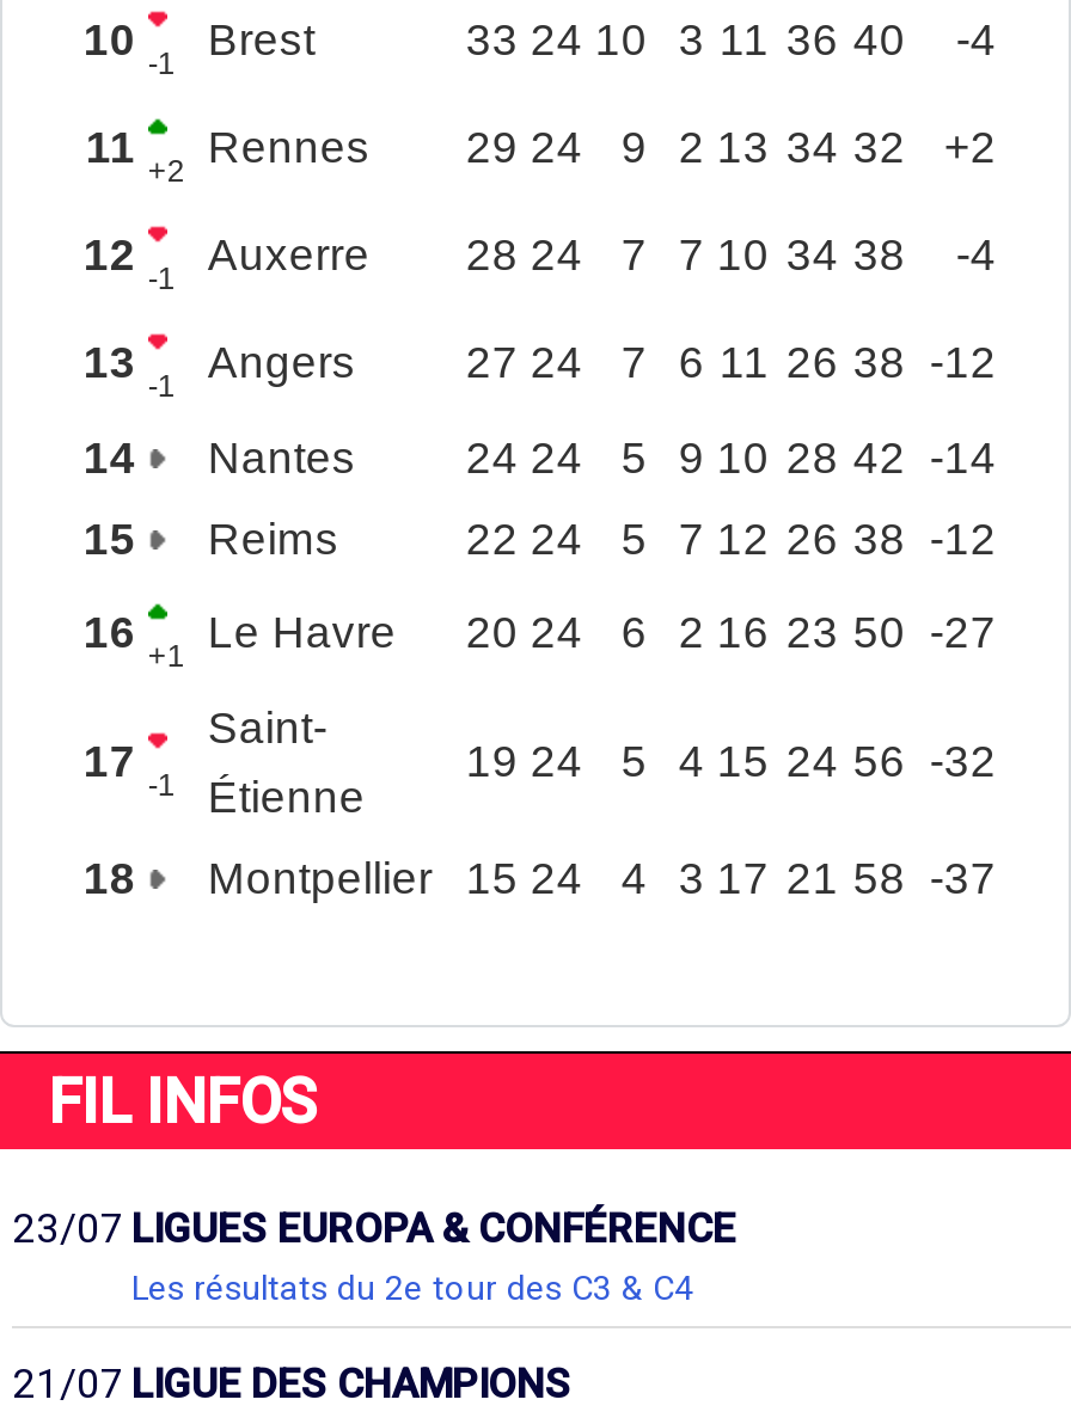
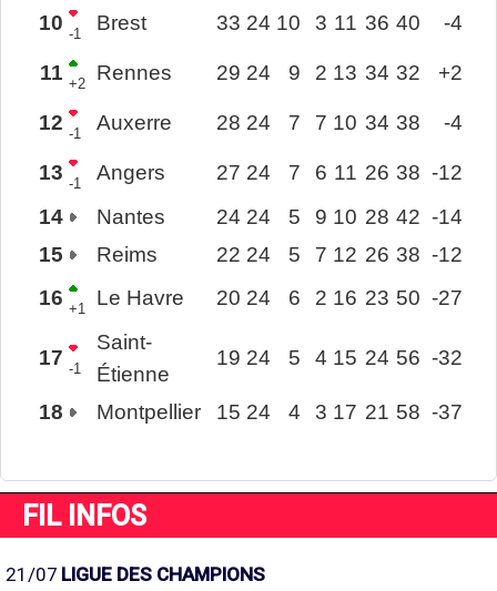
[12,1203,736,1306] 23/07 LIGUES EUROPA & CONFÉRENCE | Les résultats du 2e tour des C3 & C4 -> none

